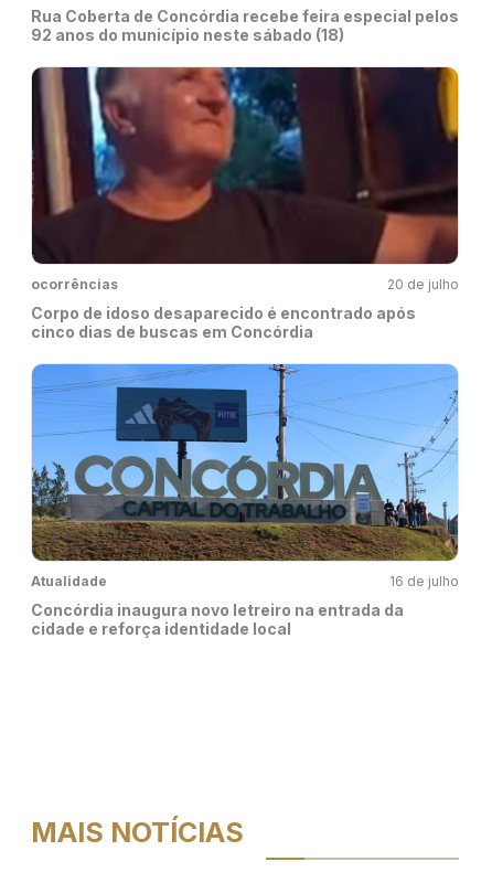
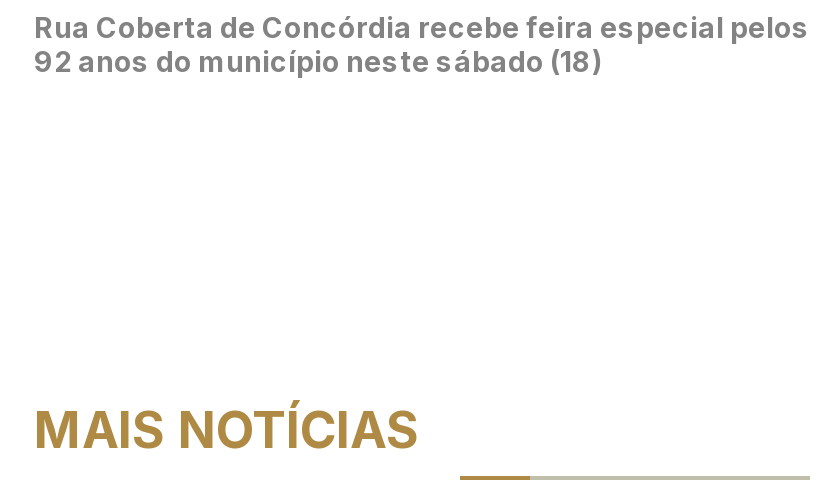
[31,66,459,341] [image] | ocorrências | 20 de julho | Corpo de idoso desaparecido é encontrado após | cinco dias de buscas em Concórdia -> none
[31,363,459,638] [image] | Atualidade | 16 de julho | Concórdia inaugura novo letreiro na entrada da | cidade e reforça identidade local -> none

